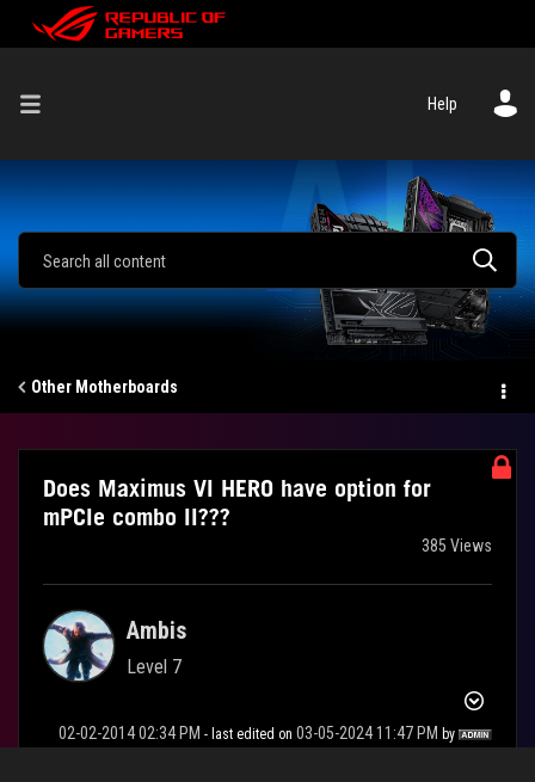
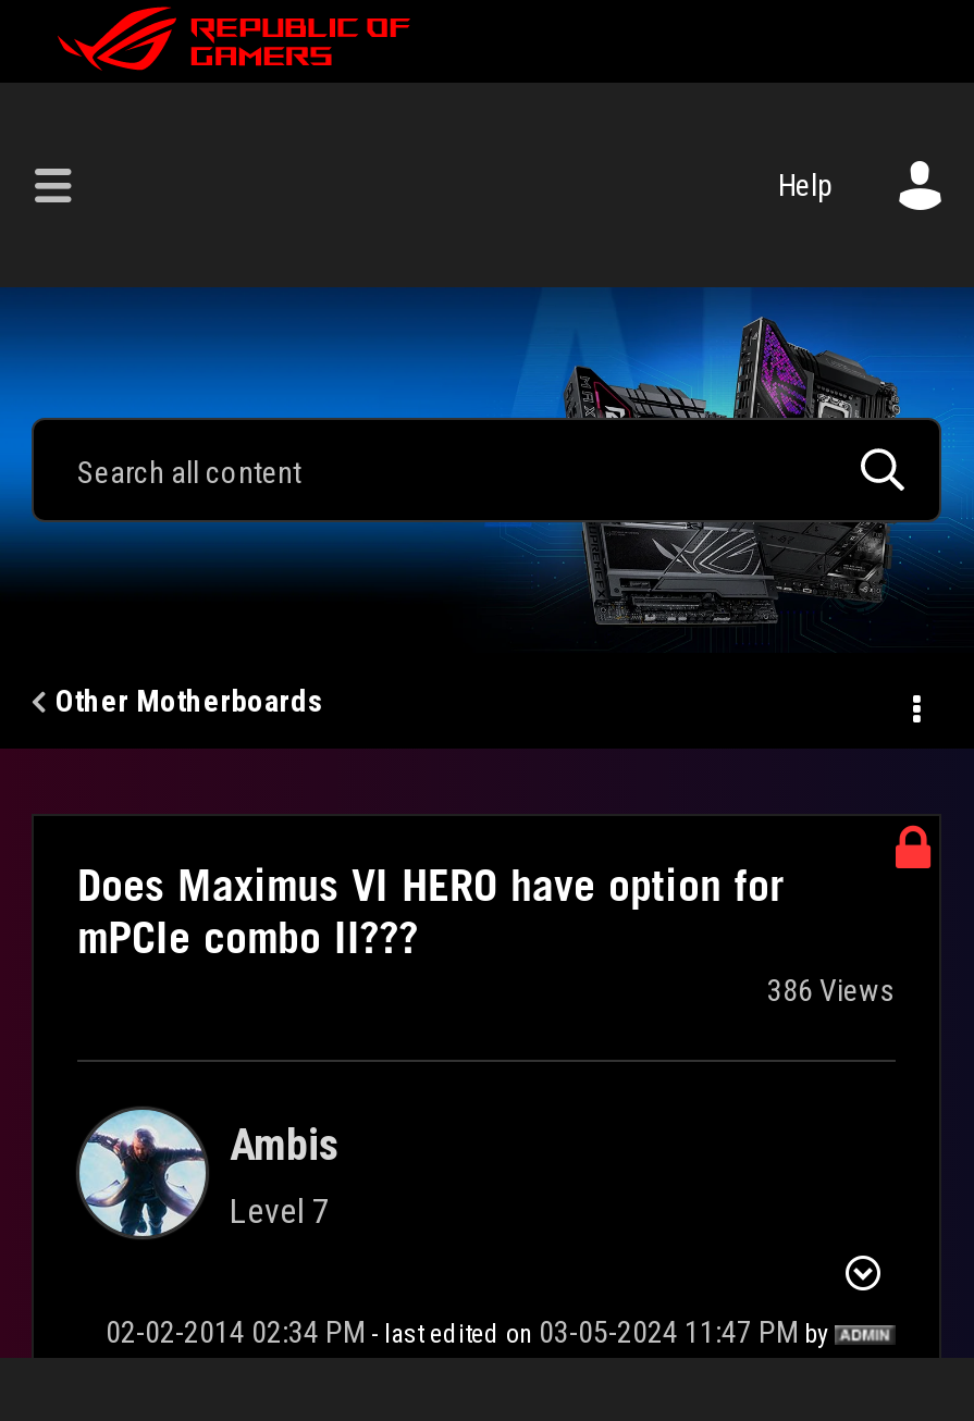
[422,536,492,555] 385 Views -> [767,973,896,1008] 386 Views

